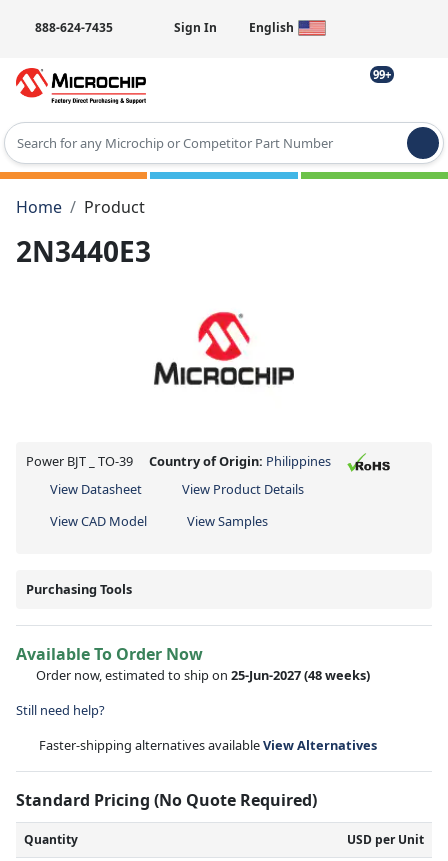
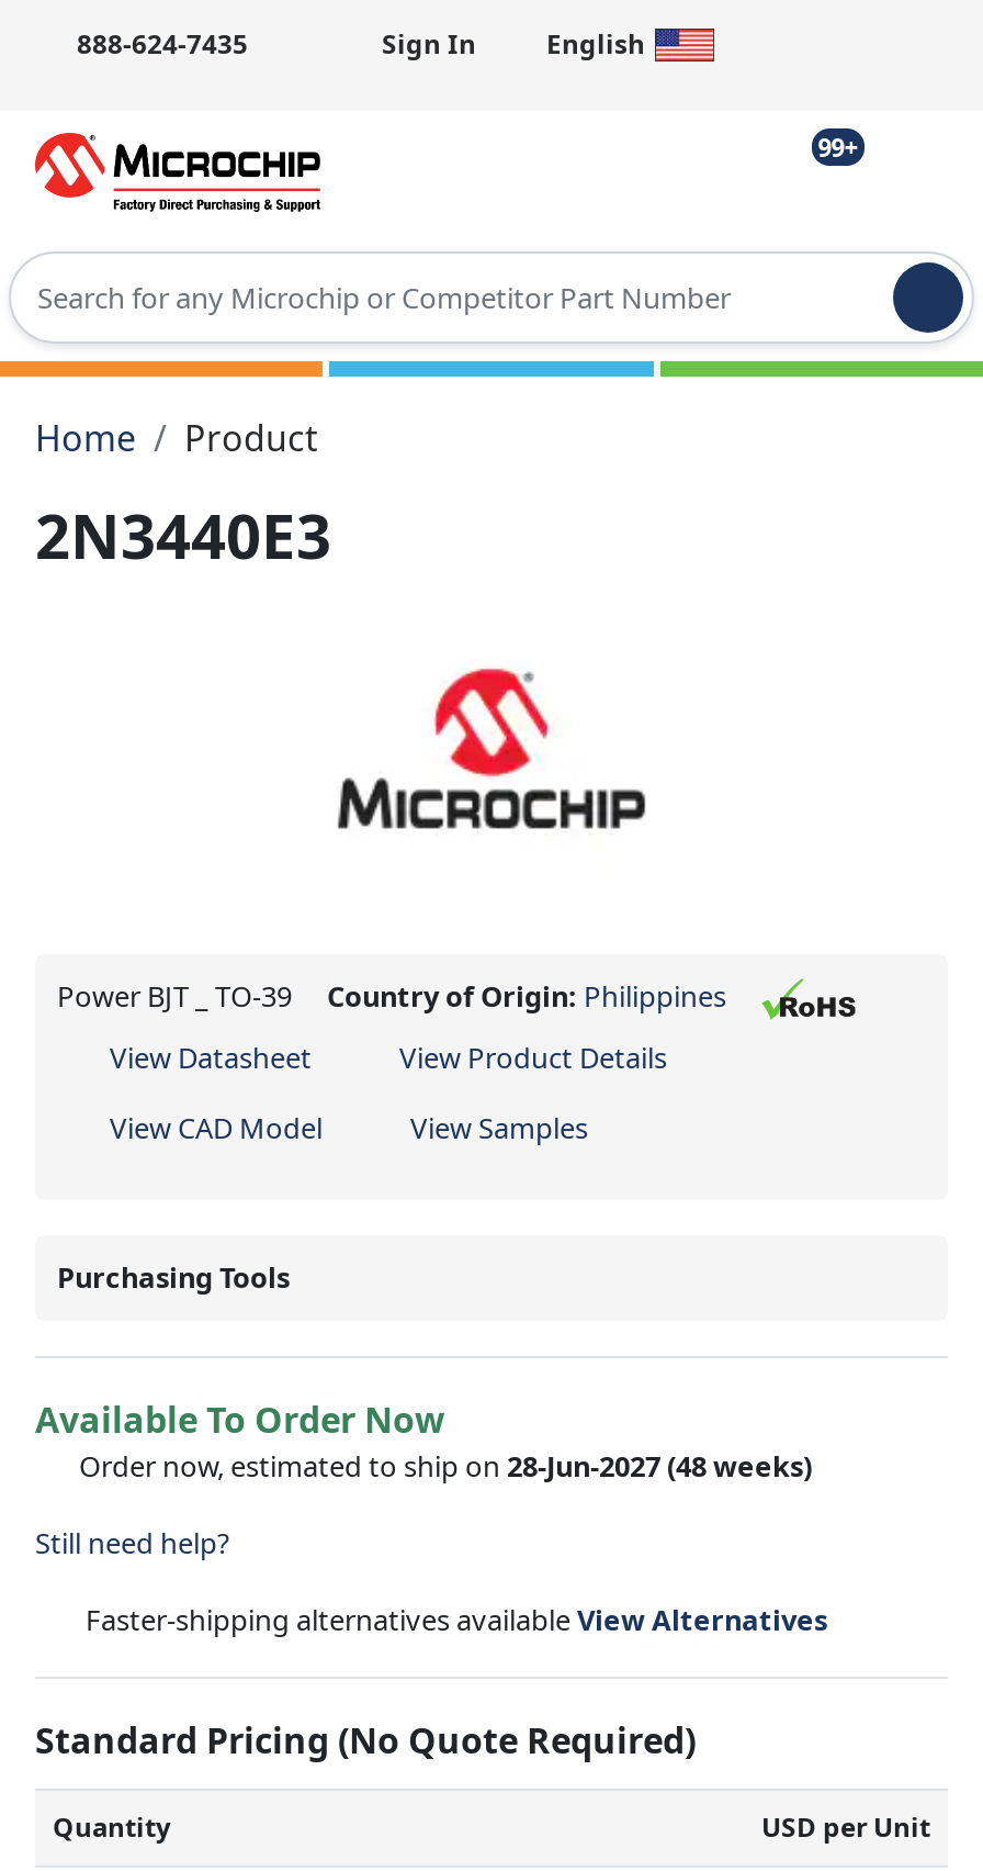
[36,665,373,683] Order now, estimated to ship on 25-Jun-2027 (48 weeks) -> [79,1445,818,1485] Order now, estimated to ship on 28-Jun-2027 (48 weeks)

